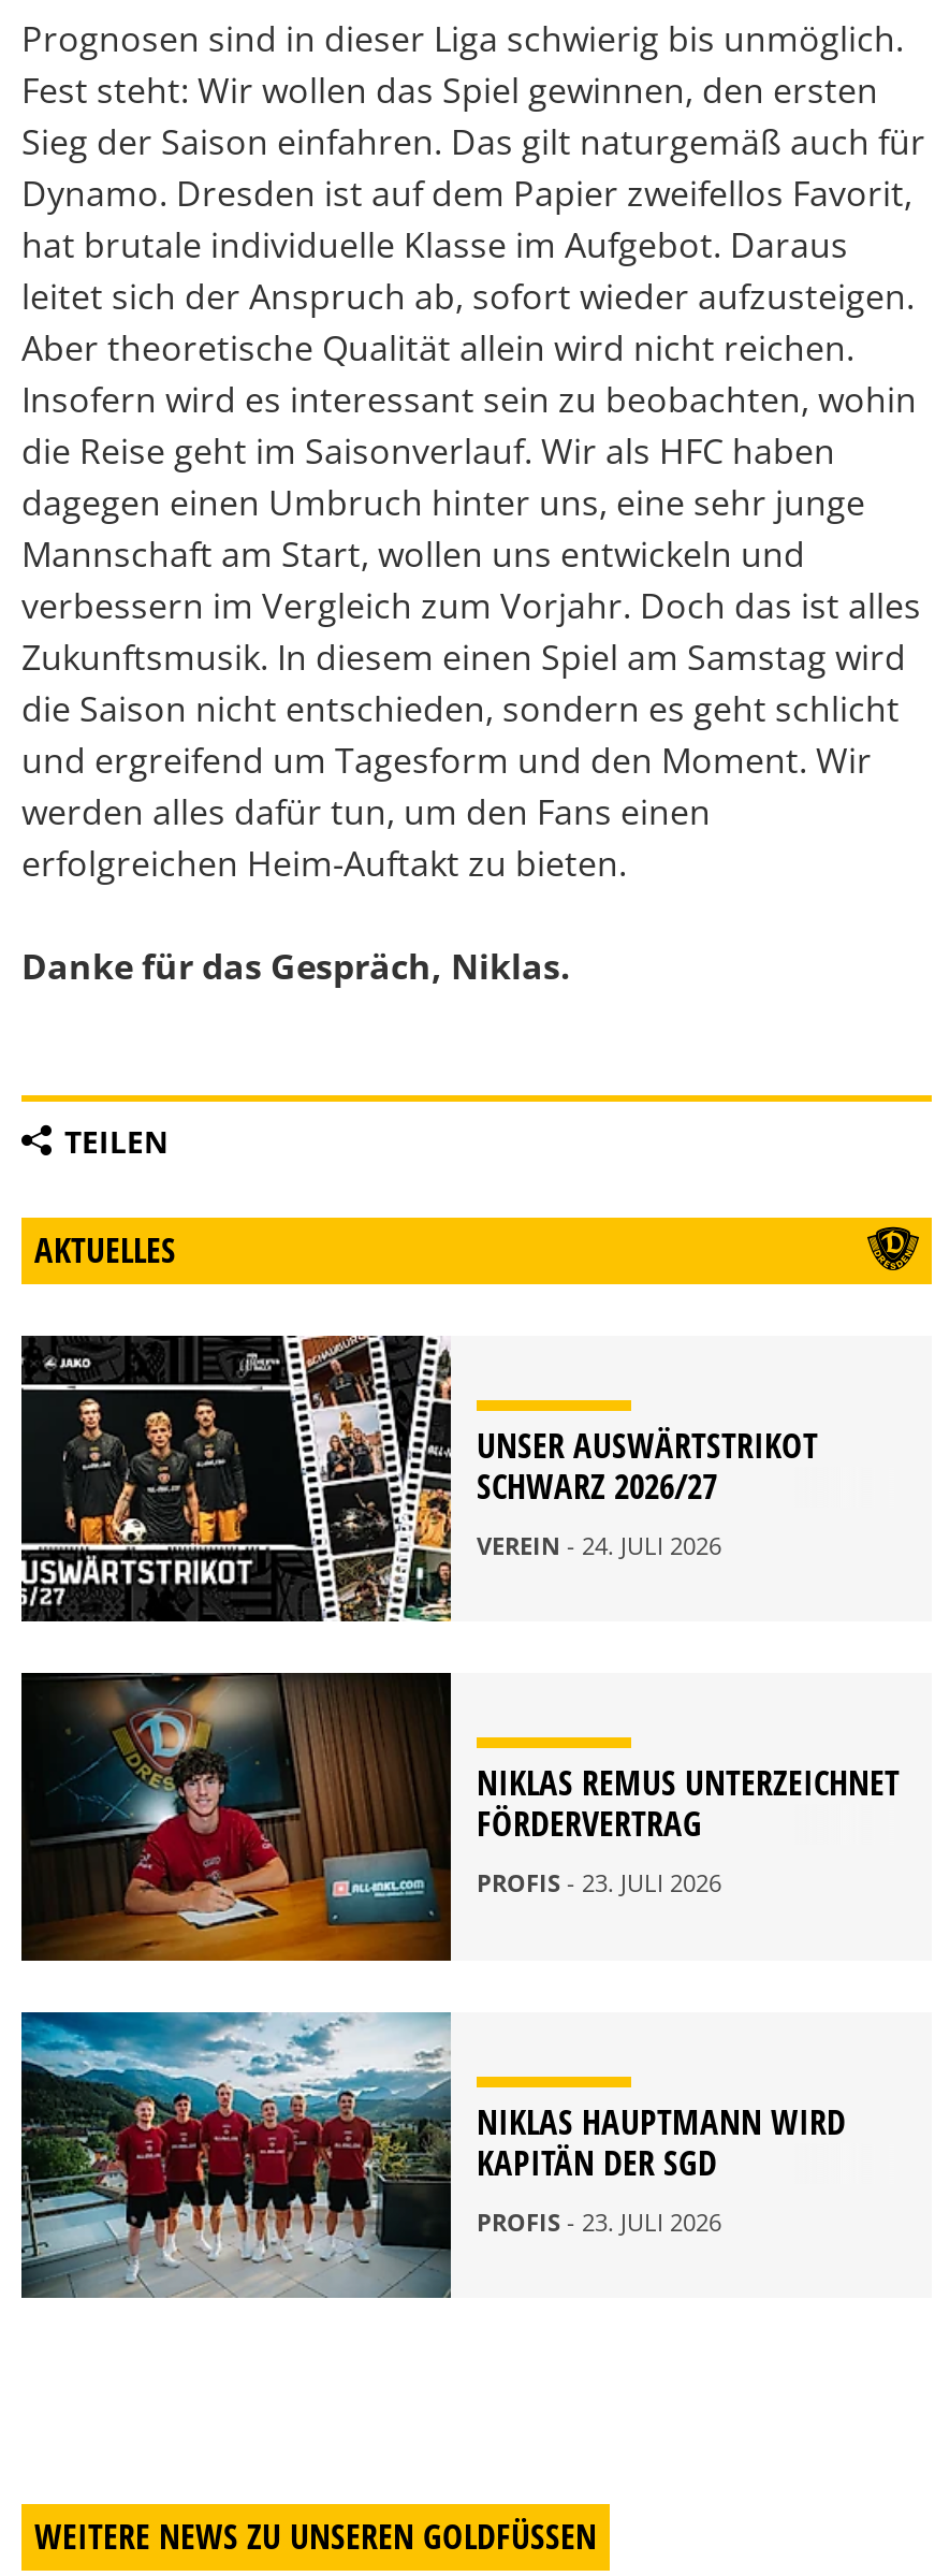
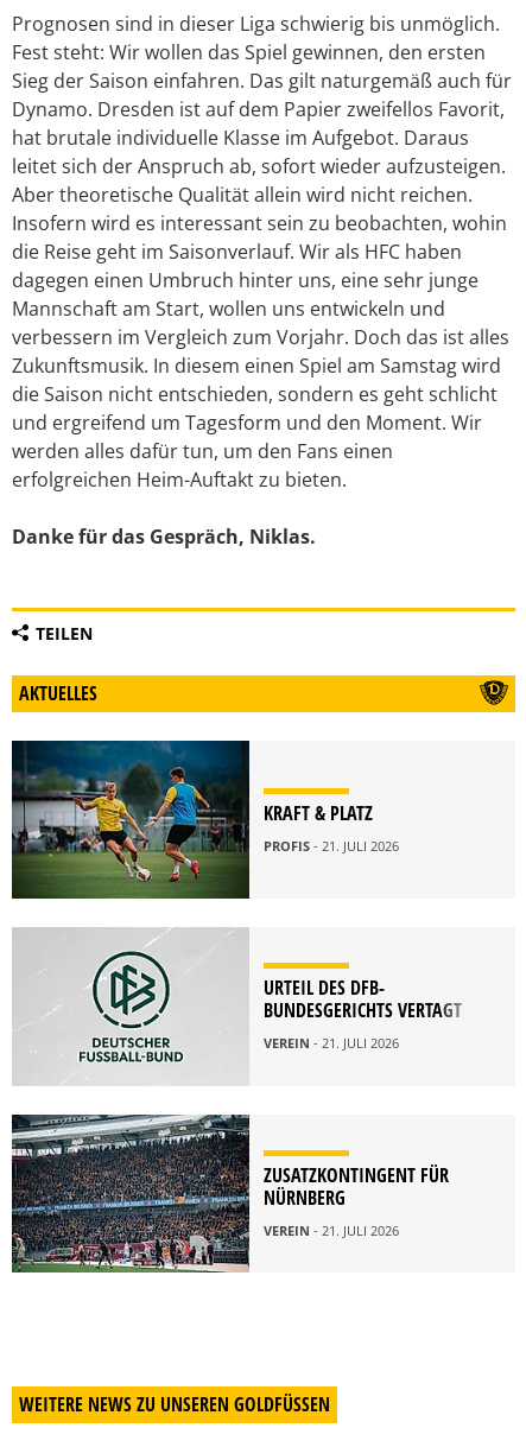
[21,1334,818,1624] [image] | UNSER AUSWÄRTSTRIKOT | SCHWARZ 2026/27 | VEREIN - 24. JULI 2026 -> [11,740,399,900] [image] | KRAFT & PLATZ | PROFIS - 21. JULI 2026
[19,1671,900,1963] [image] | NIKLAS REMUS UNTERZEICHNET | FÖRDERVERTRAG | PROFIS - 23. JULI 2026 -> [12,927,462,1086] [image] | URTEIL DES DFB- | BUNDESGERICHTS VERTAGT | VEREIN - 21. JULI 2026
[19,2010,846,2300] [image] | NIKLAS HAUPTMANN WIRD | KAPITÄN DER SGD | PROFIS - 23. JULI 2026 -> [11,1115,449,1273] [image] | ZUSATZKONTINGENT FÜR | NÜRNBERG | VEREIN - 21. JULI 2026

